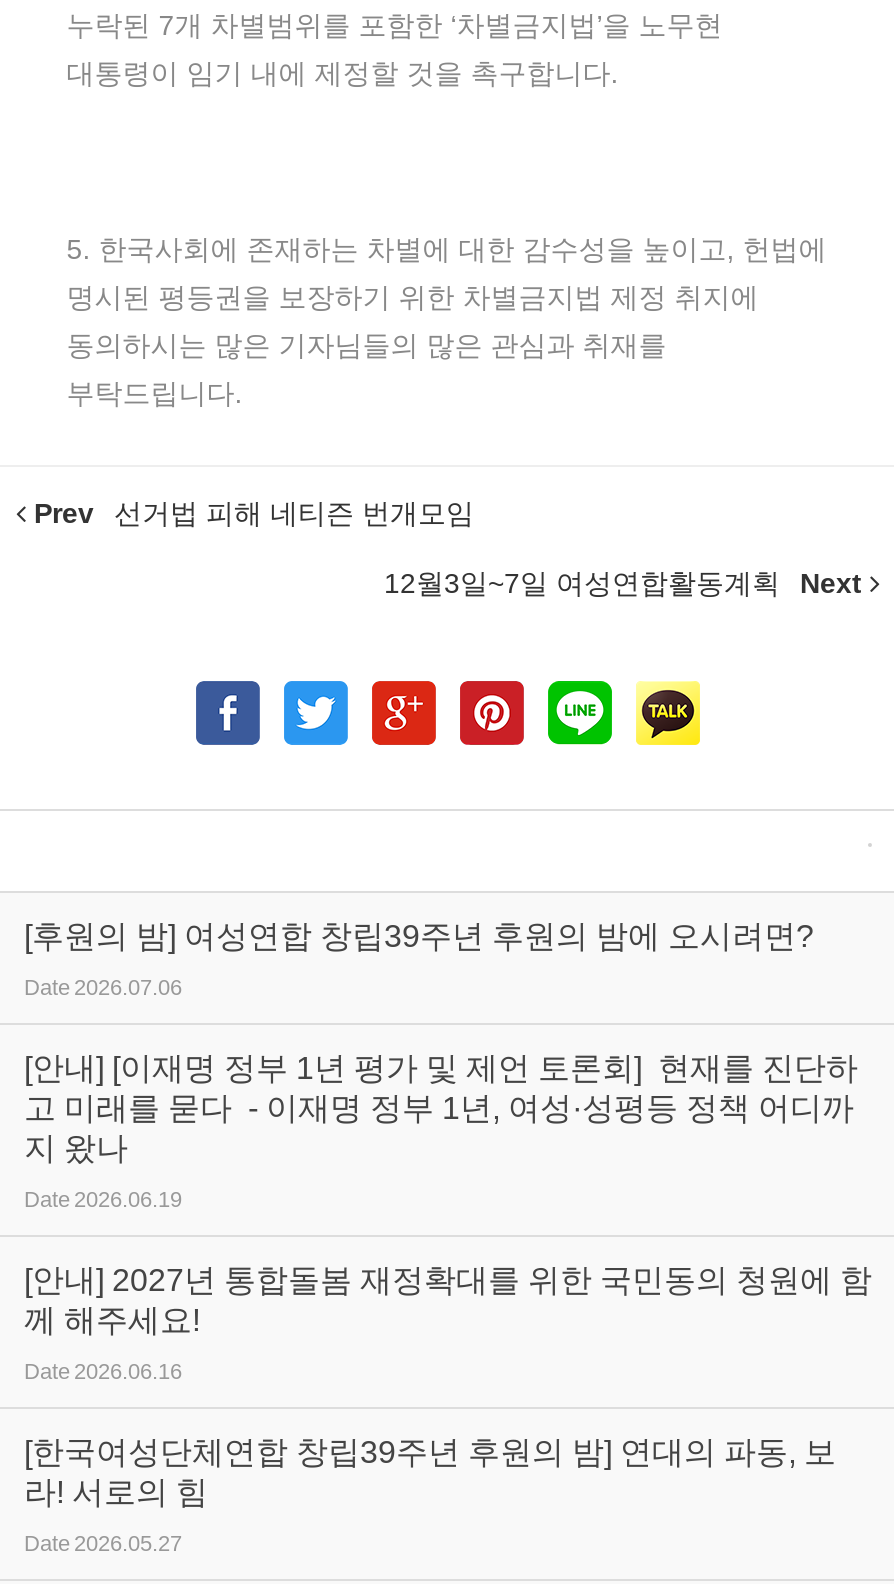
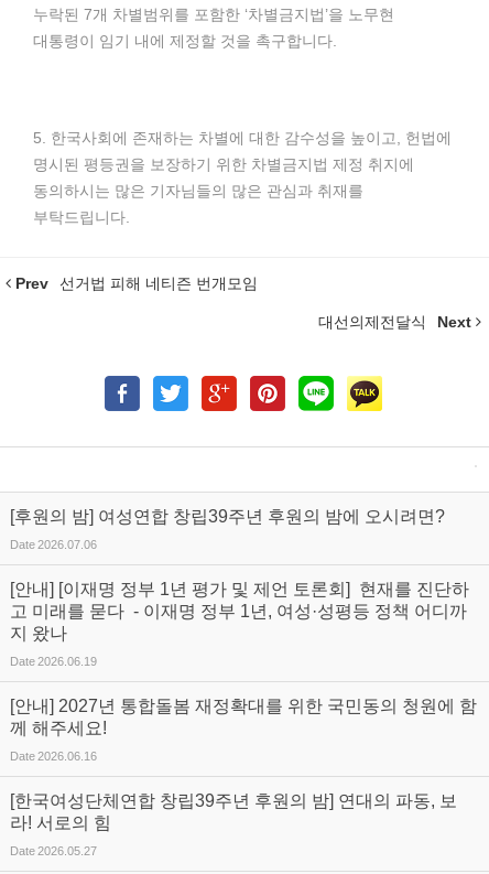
[384,567,870,599] 12월3일~7일 여성연합활동계획 Next -> [318,313,476,331] 대선의제전달식 Next

